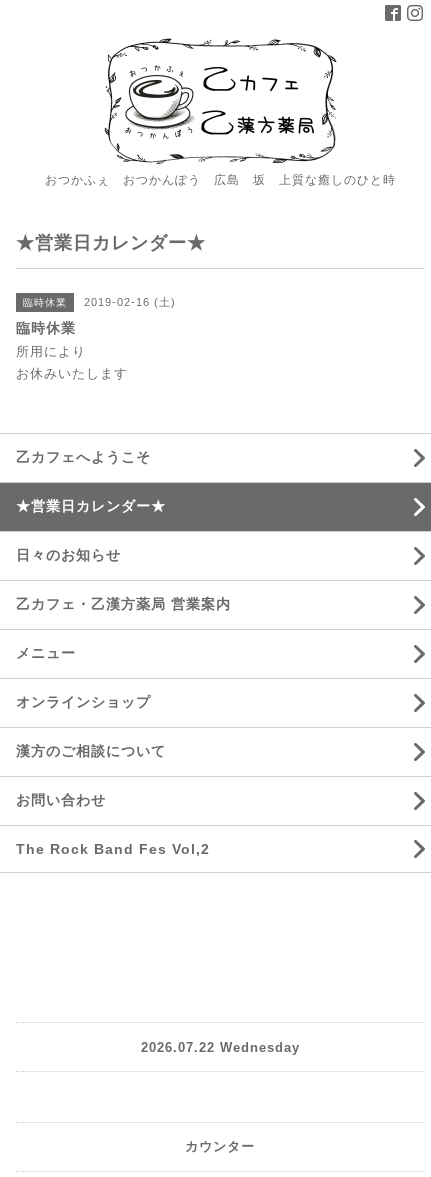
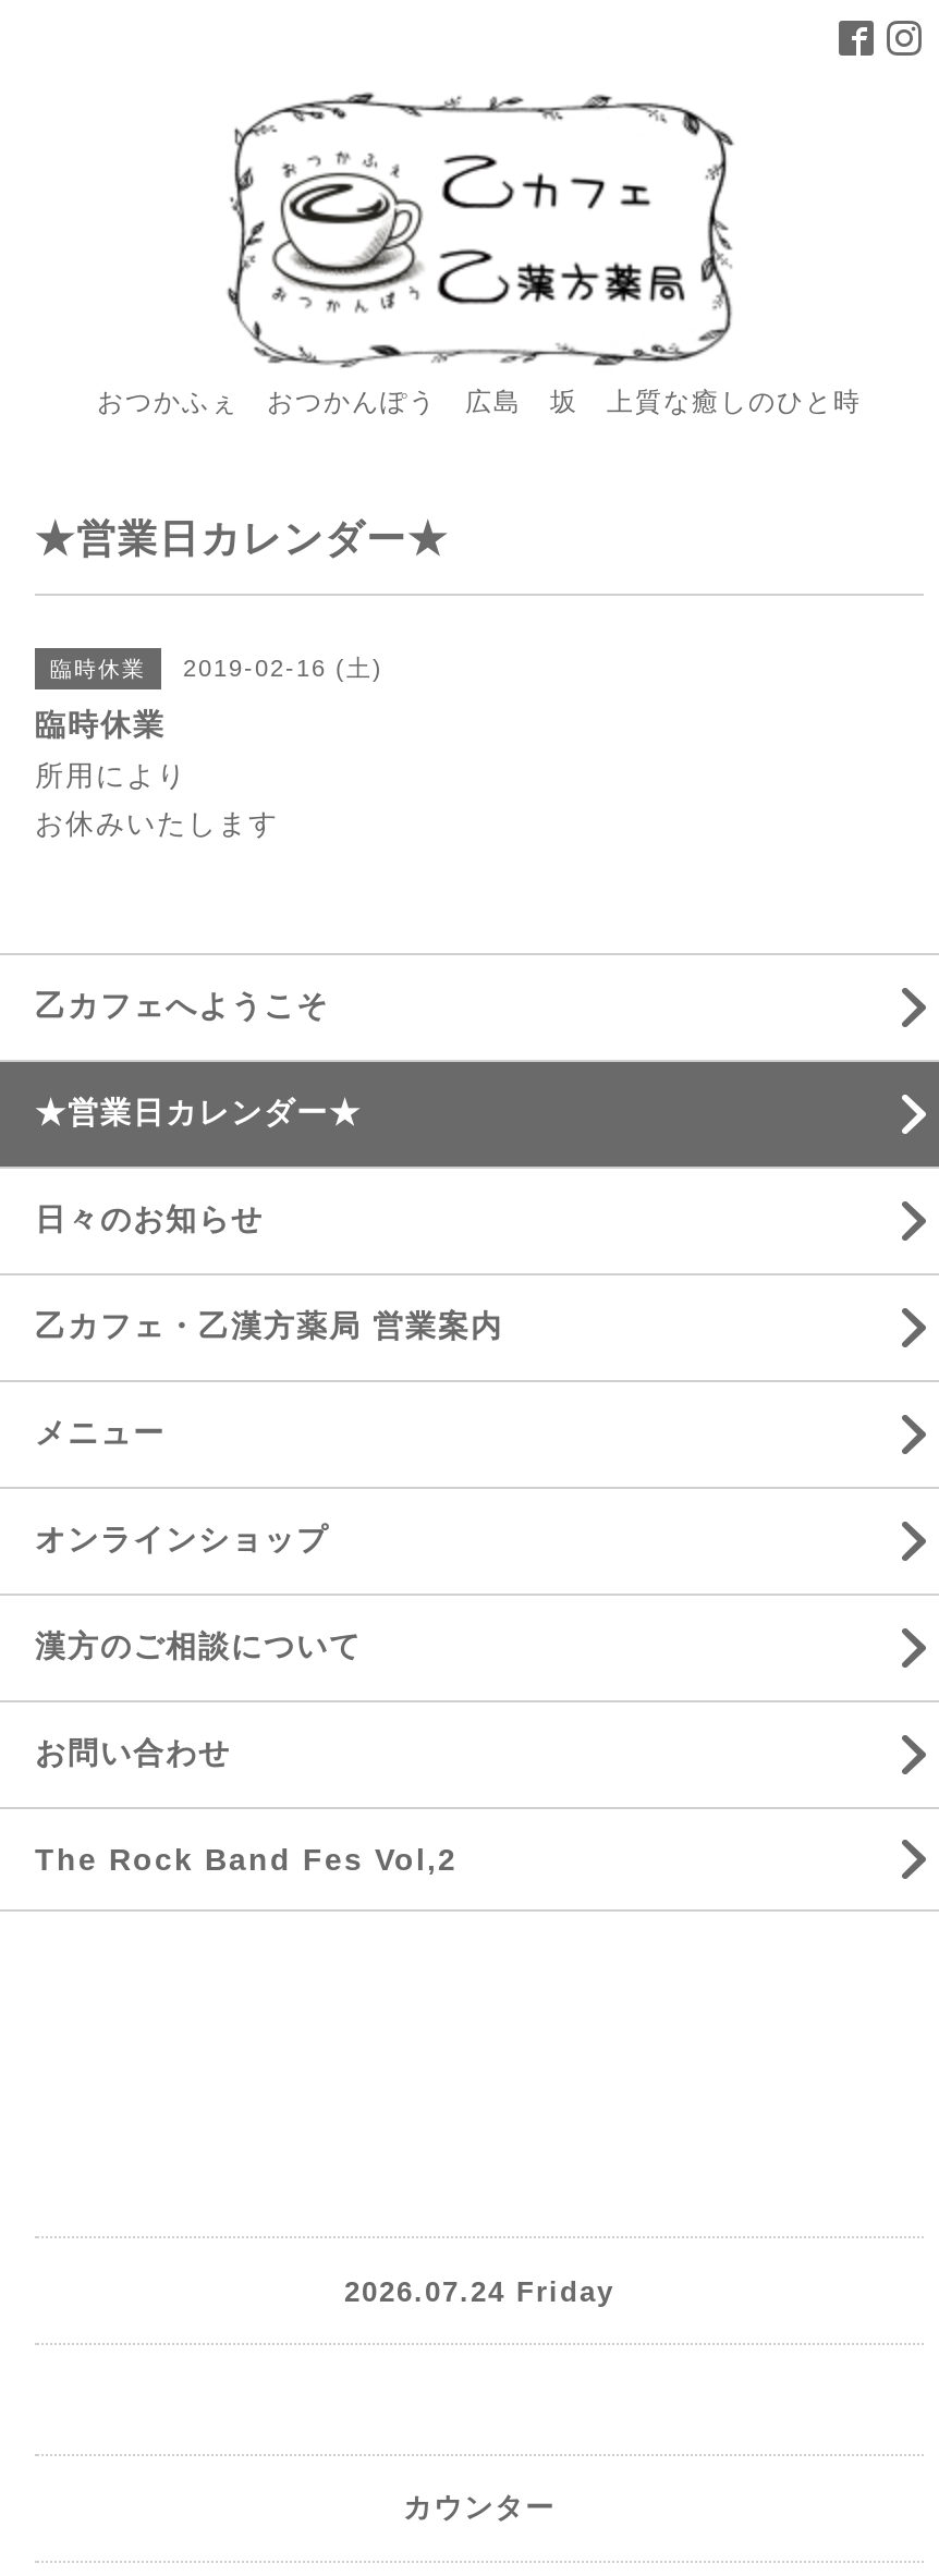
[140,1039,299,1054] 2026.07.22 Wednesday -> [344,2274,614,2307] 2026.07.24 Friday

